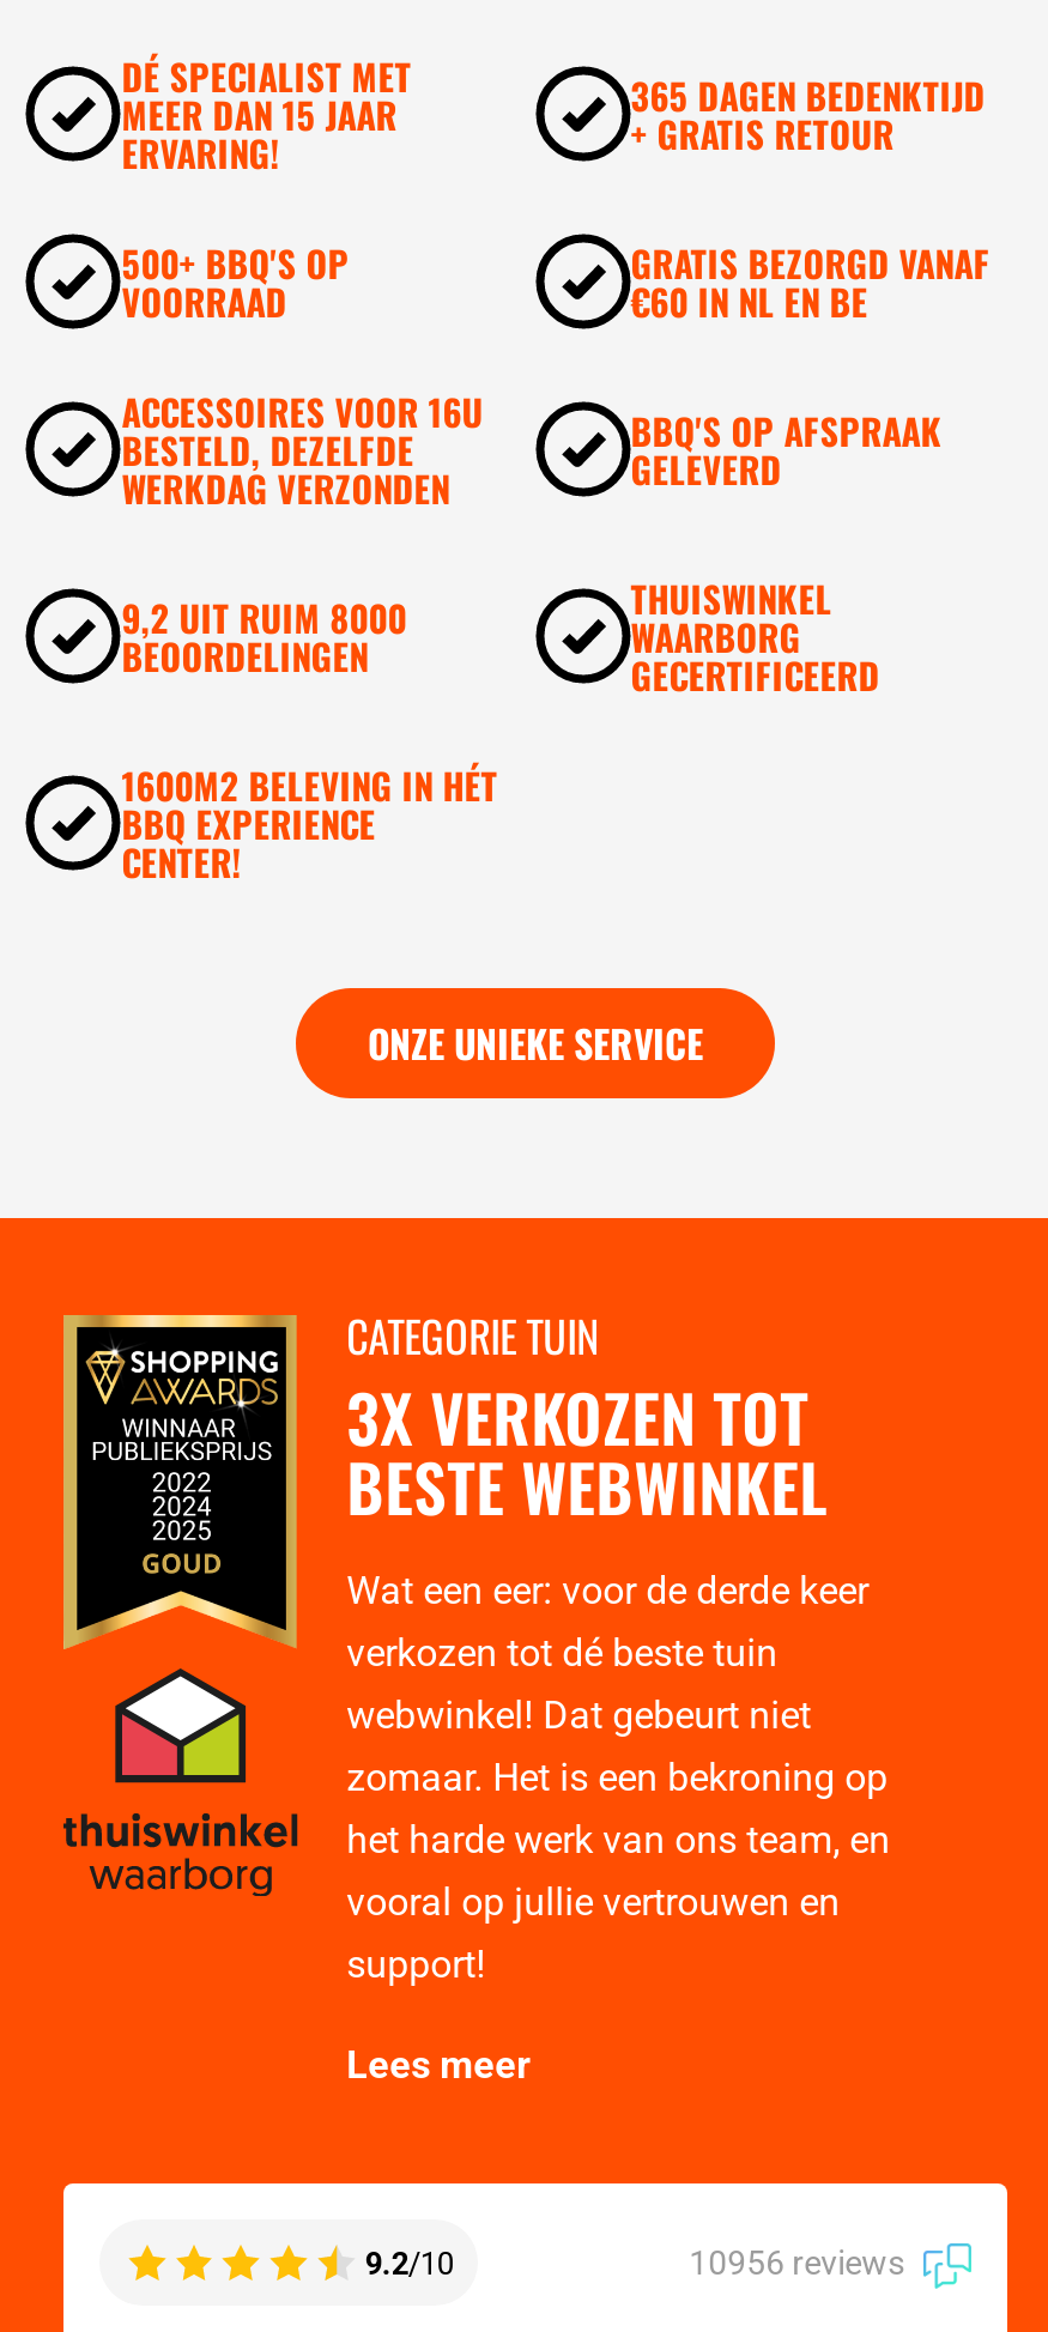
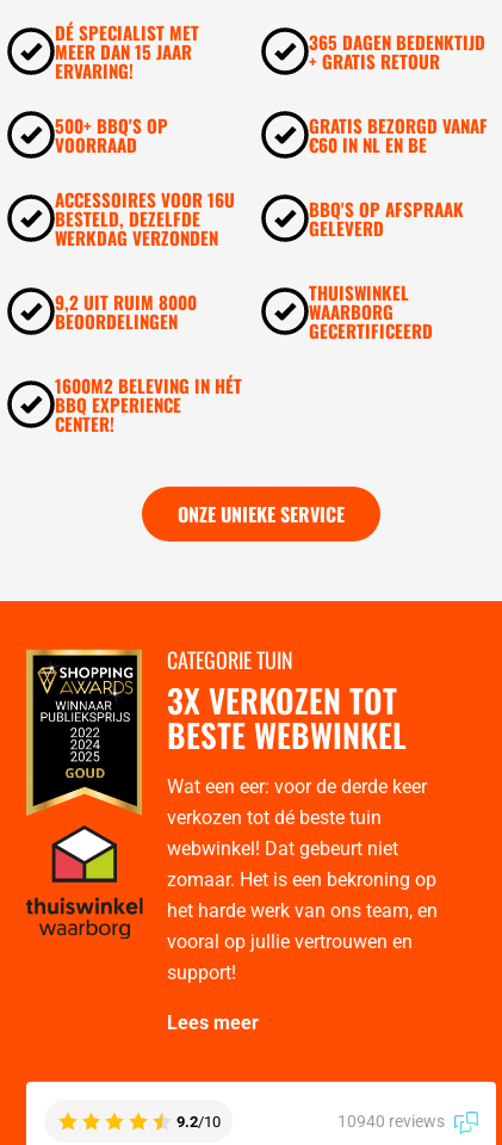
[689,2244,912,2282] 10956 reviews -> [338,1112,448,1131] 10940 reviews

